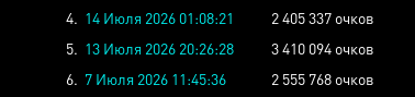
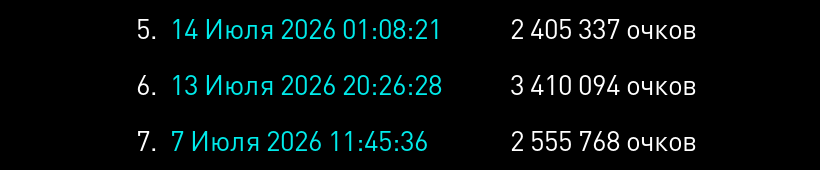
[66,8,374,27] 4. 14 Июля 2026 01:08:21 2 405 337 очков -> [136,9,698,45] 5. 14 Июля 2026 01:08:21 2 405 337 очков
[66,38,374,58] 5. 13 Июля 2026 20:26:28 3 410 094 очков -> [136,65,698,101] 6. 13 Июля 2026 20:26:28 3 410 094 очков
[66,69,226,88] 6. 7 Июля 2026 11:45:36 -> [136,121,428,157] 7. 7 Июля 2026 11:45:36

